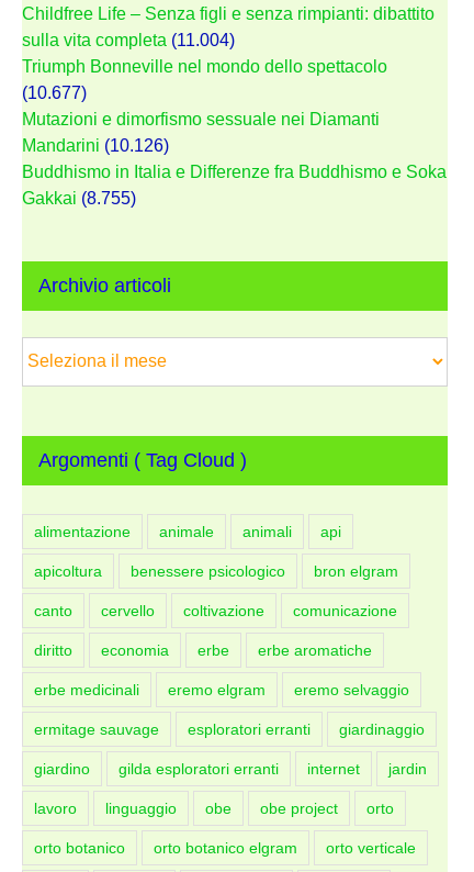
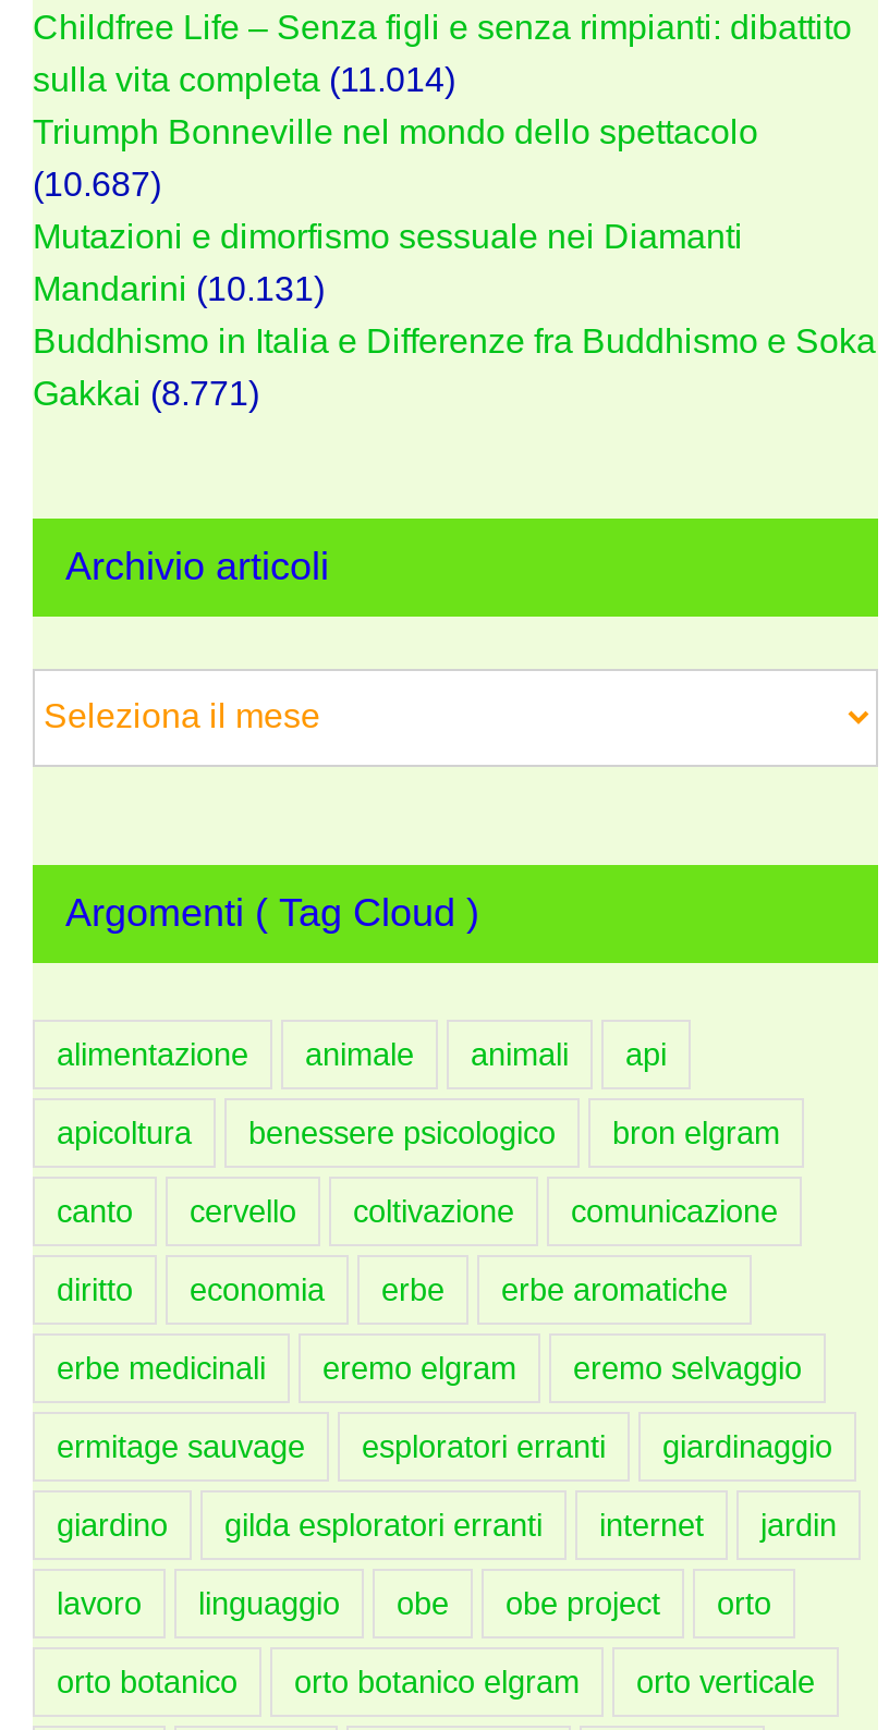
[22,31,235,49] sulla vita completa (11.004) -> [33,61,455,98] sulla vita completa (11.014)
[22,83,87,102] (10.677) -> [33,165,161,202] (10.687)
[22,136,169,155] Mandarini (10.126) -> [33,270,325,307] Mandarini (10.131)
[22,189,136,207] Gakkai (8.755) -> [33,375,259,412] Gakkai (8.771)

